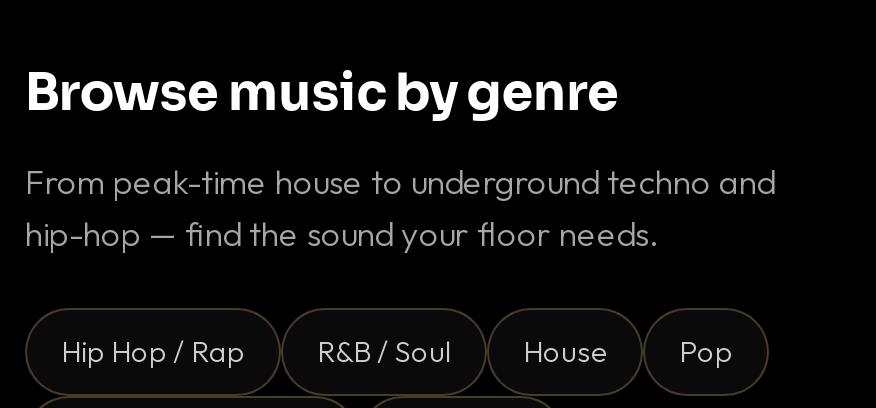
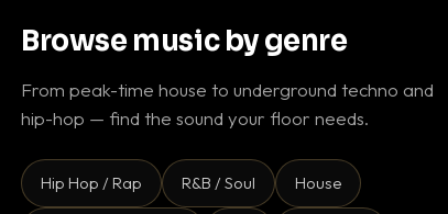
[679,332,733,370] Pop -> none

